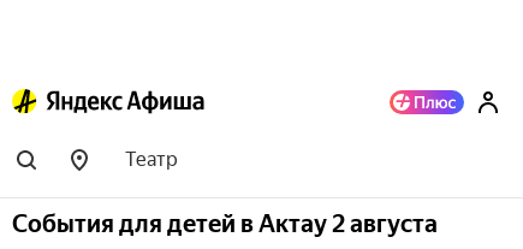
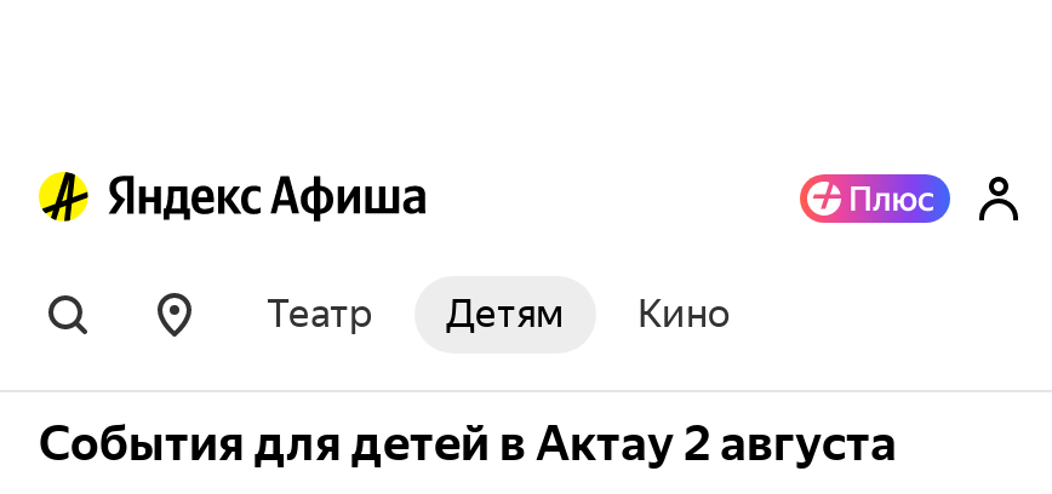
none -> [446,291,730,337] Детям | Кино

